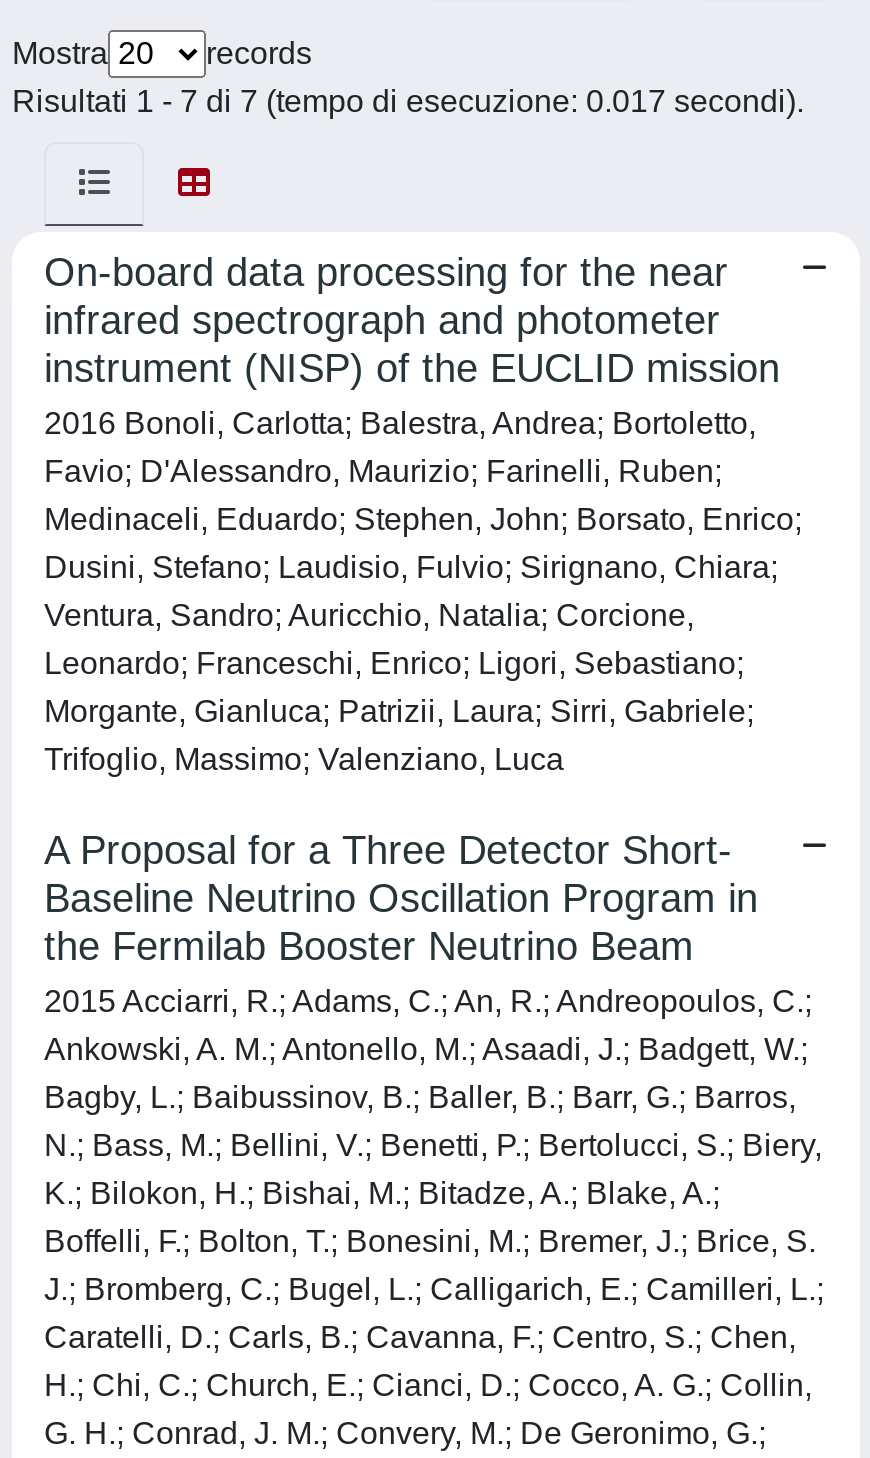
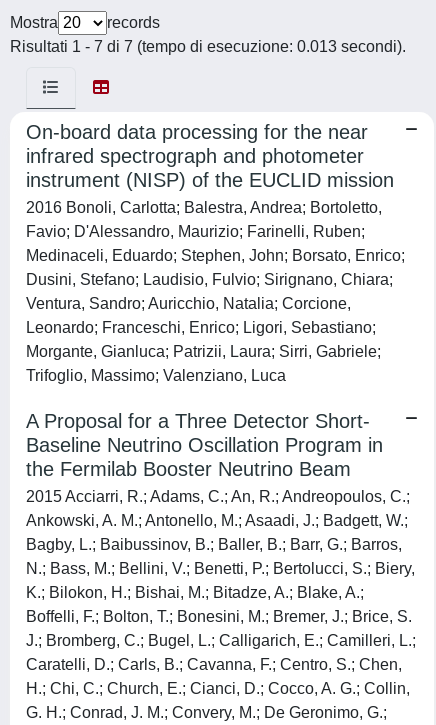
[12,84,804,118] Risultati 1 - 7 di 7 (tempo di esecuzione: 0.017 secondi). -> [10,38,406,55] Risultati 1 - 7 di 7 (tempo di esecuzione: 0.013 secondi).

